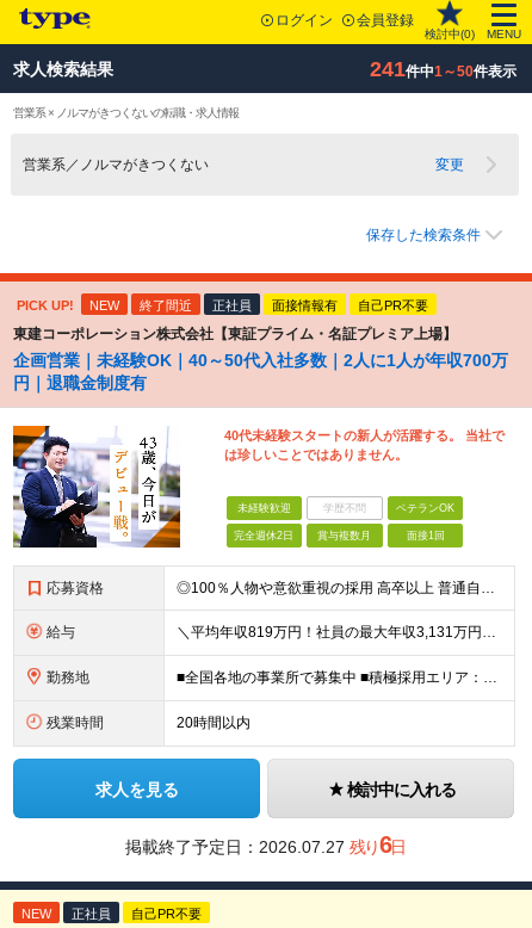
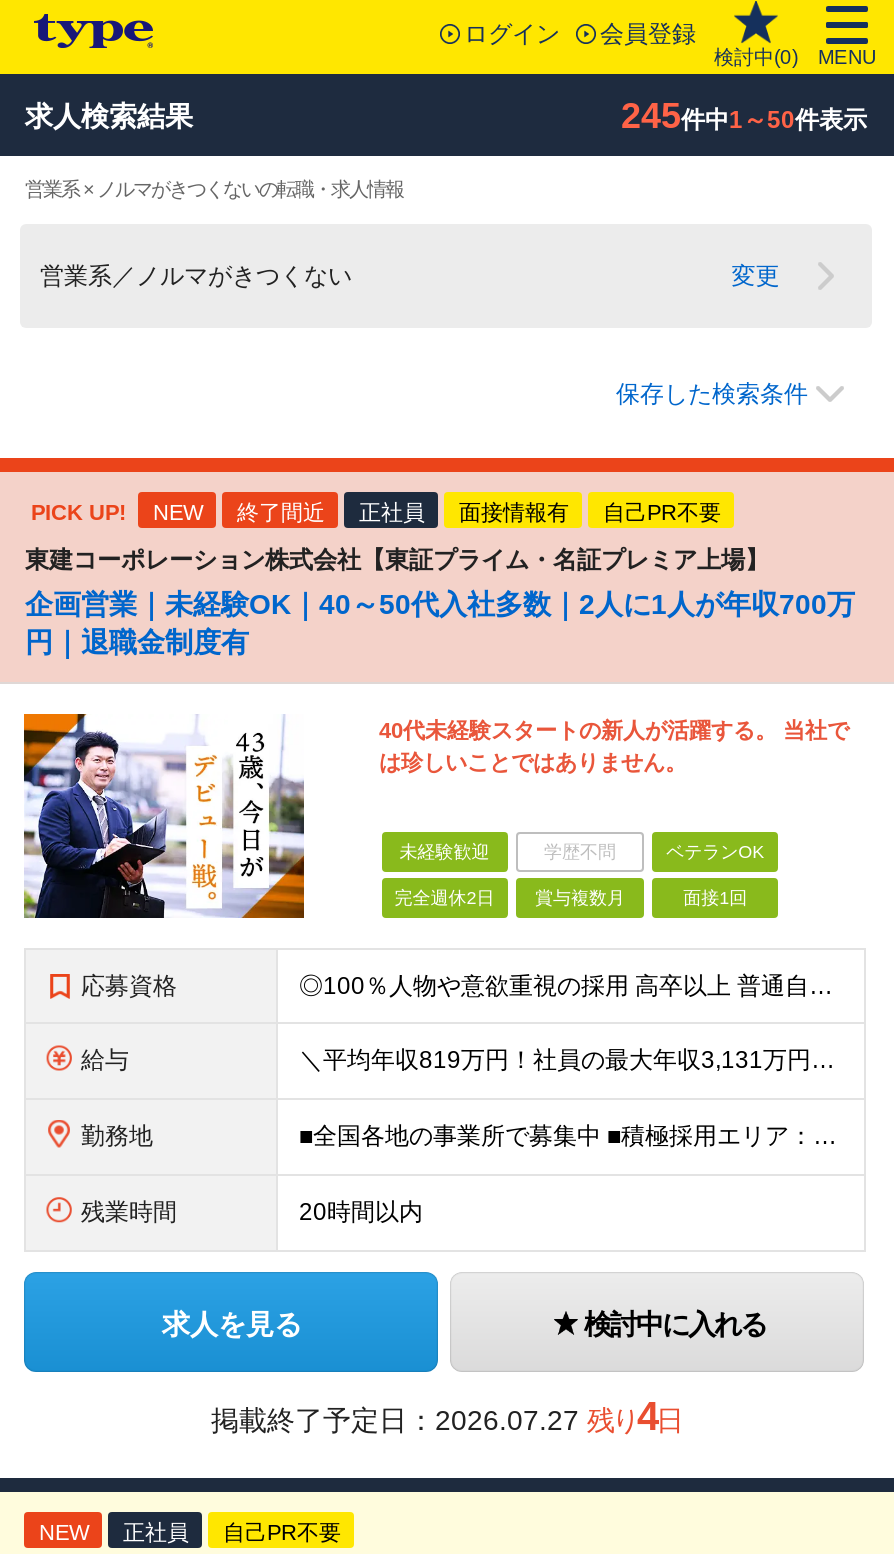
[369,57,516,81] 241件中1～50件表示 -> [621,96,867,136] 245件中1～50件表示
[125,831,405,858] 掲載終了予定日：2026.07.27 残り6日 -> [211,1394,681,1438] 掲載終了予定日：2026.07.27 残り4日

